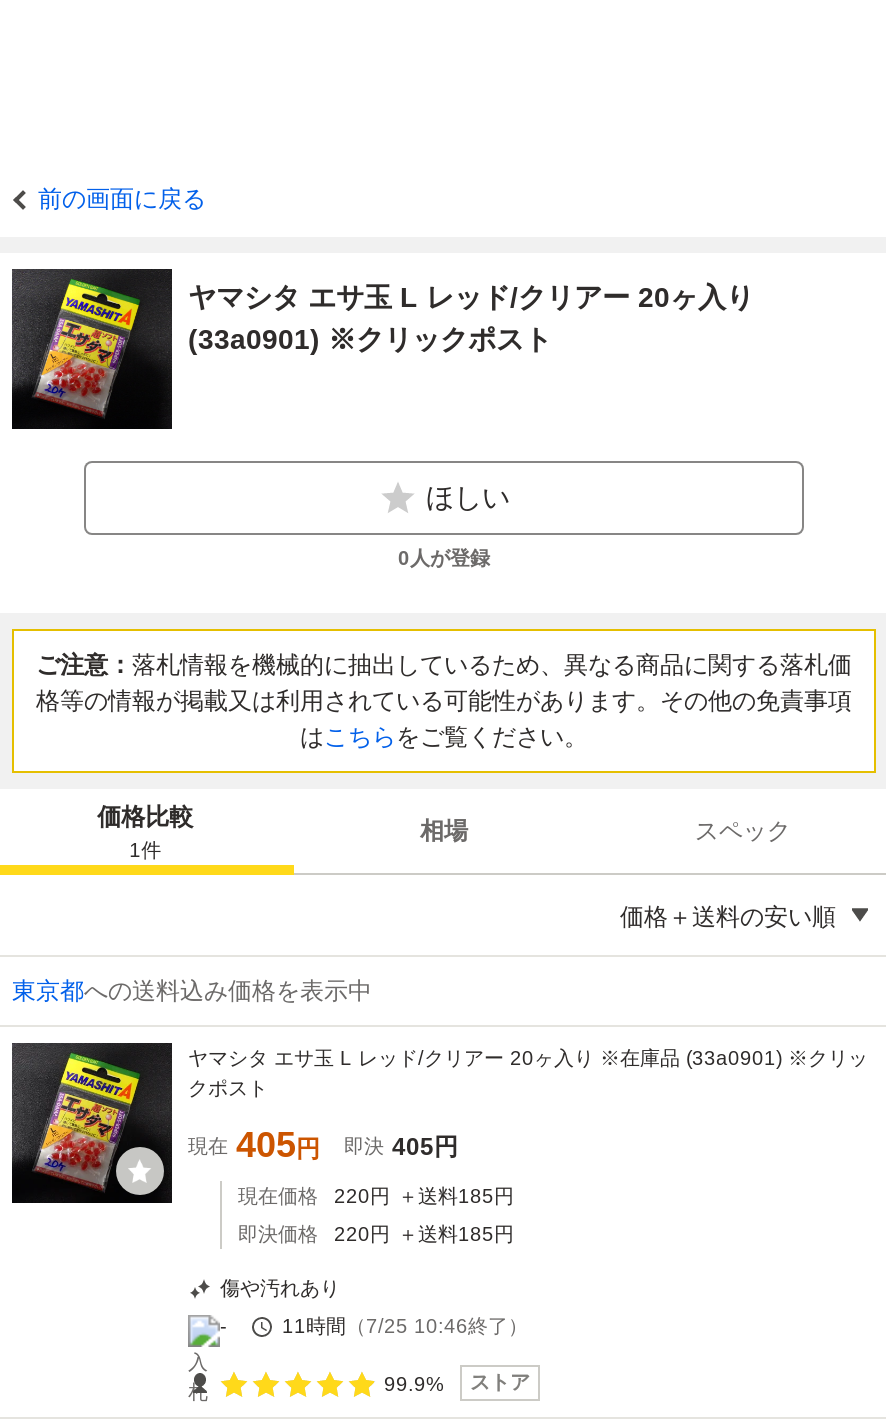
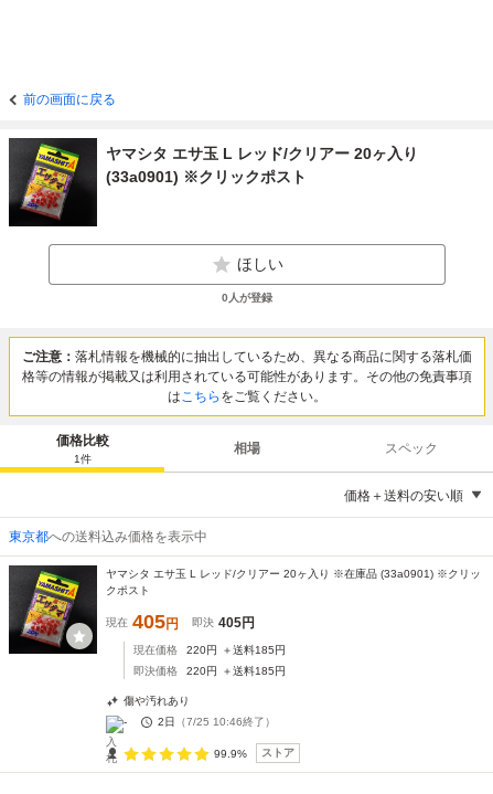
[282,1315,528,1337] 11時間（7/25 10:46終了） -> [158,716,276,728] 2日（7/25 10:46終了）

